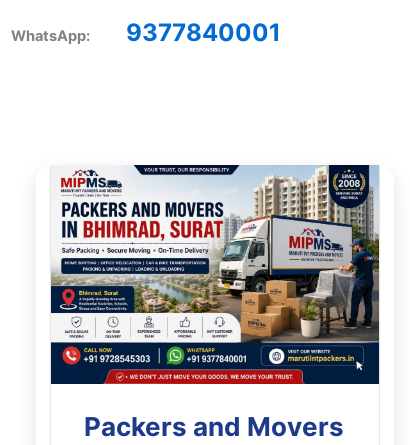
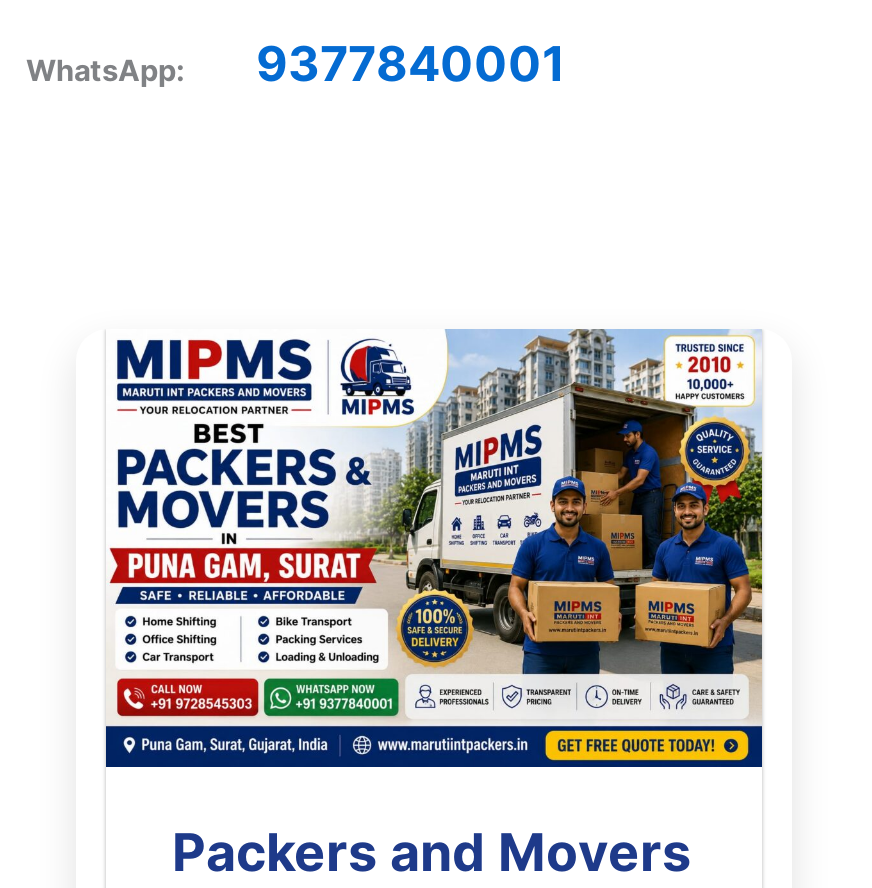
[50,164,380,385] [image] -> [106,328,764,770] [image]

